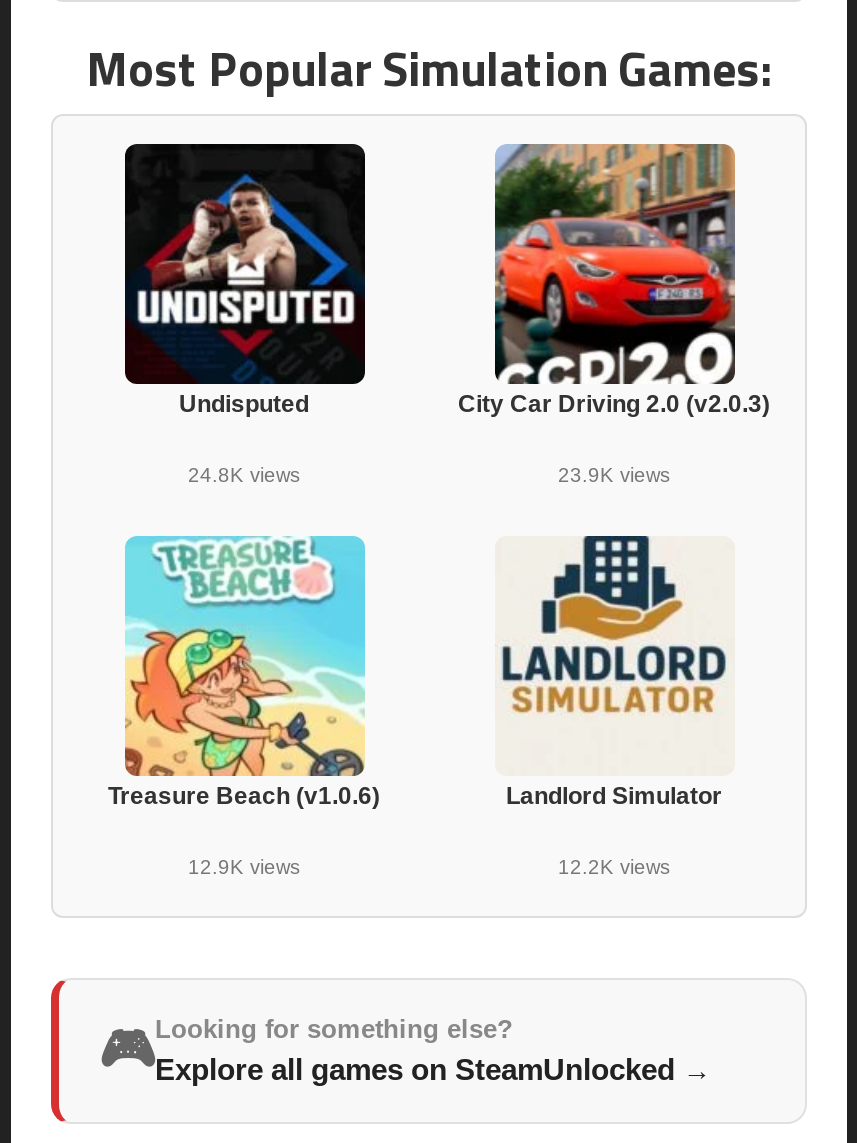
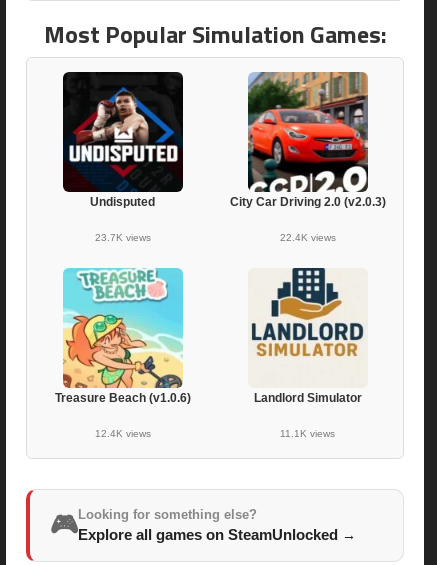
[188,465,300,487] 24.8K views -> [94,232,150,243] 23.7K views
[558,465,670,487] 23.9K views -> [279,232,335,243] 22.4K views
[188,857,300,879] 12.9K views -> [94,428,150,439] 12.4K views
[558,857,670,879] 12.2K views -> [280,428,335,439] 11.1K views

